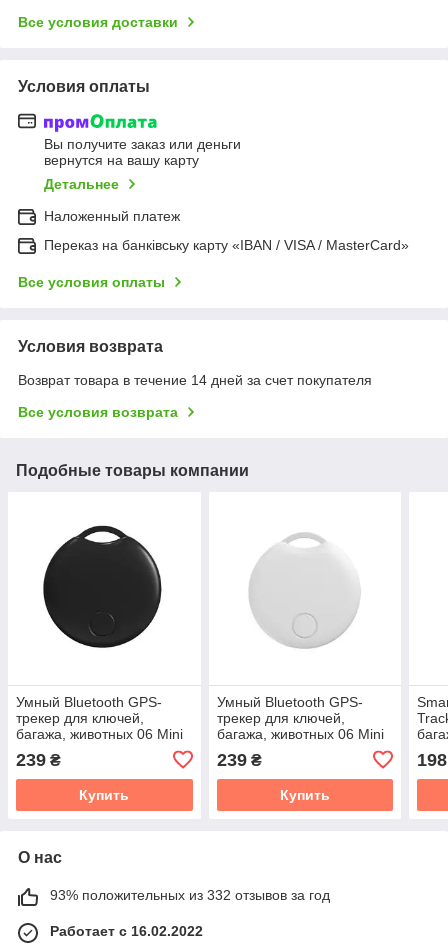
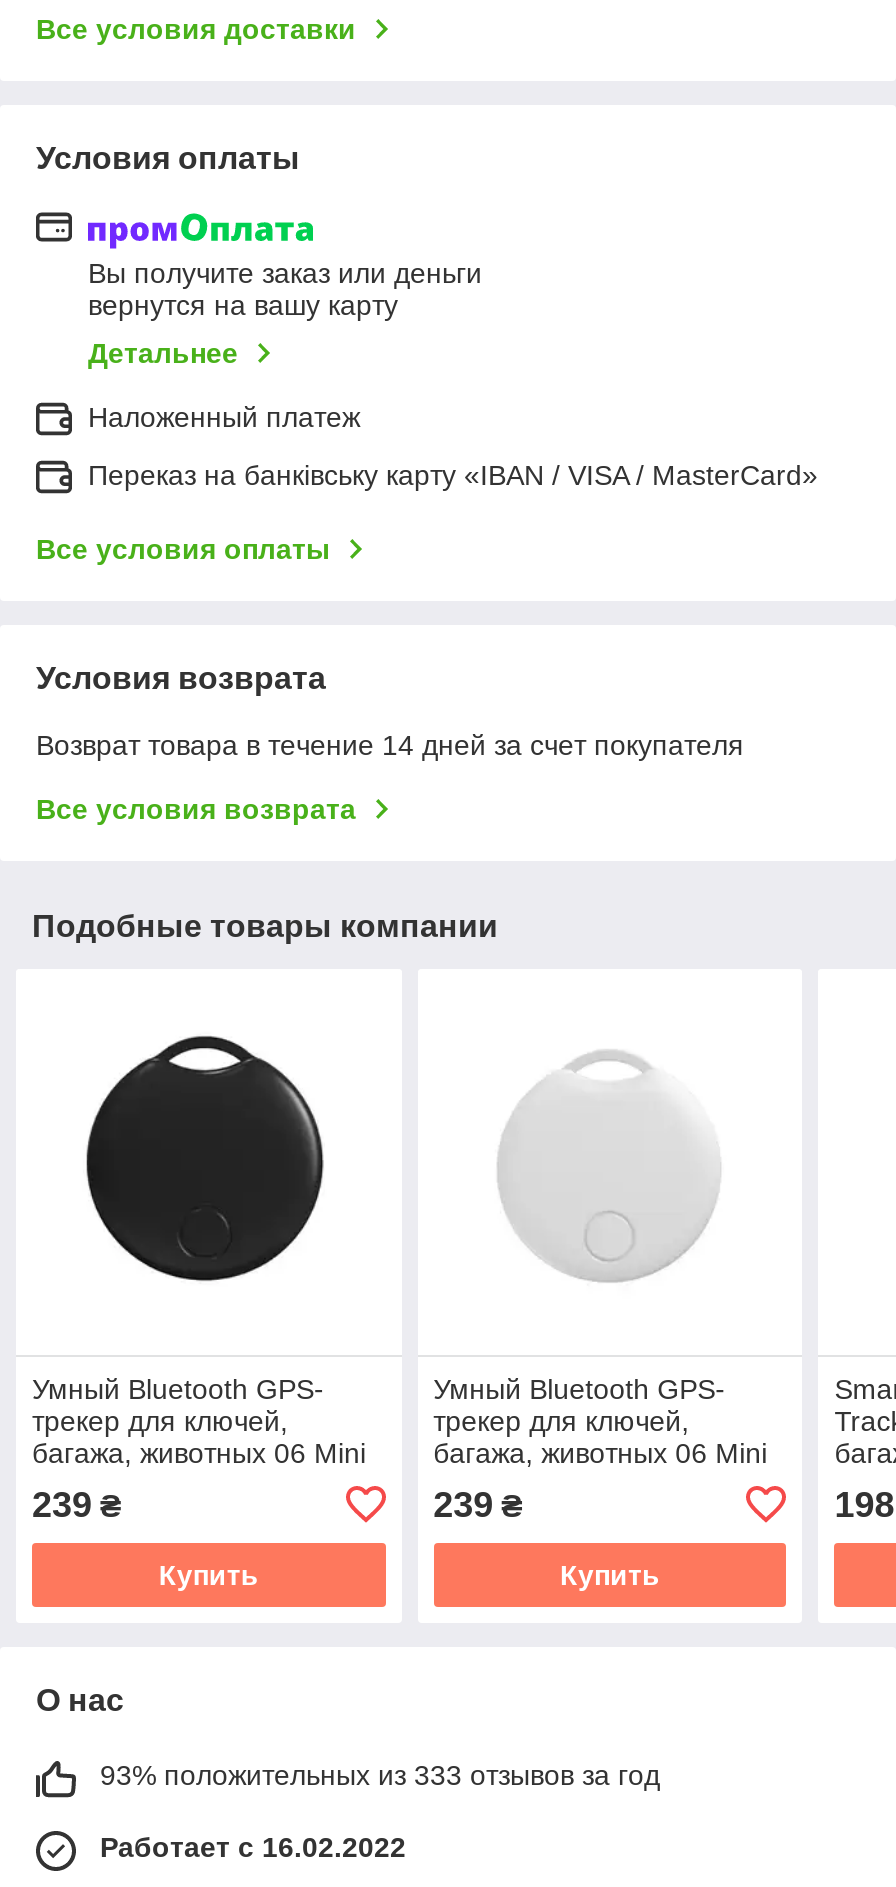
[50,887,330,903] 93% положительных из 332 отзывов за год -> [100,1759,660,1791] 93% положительных из 333 отзывов за год

